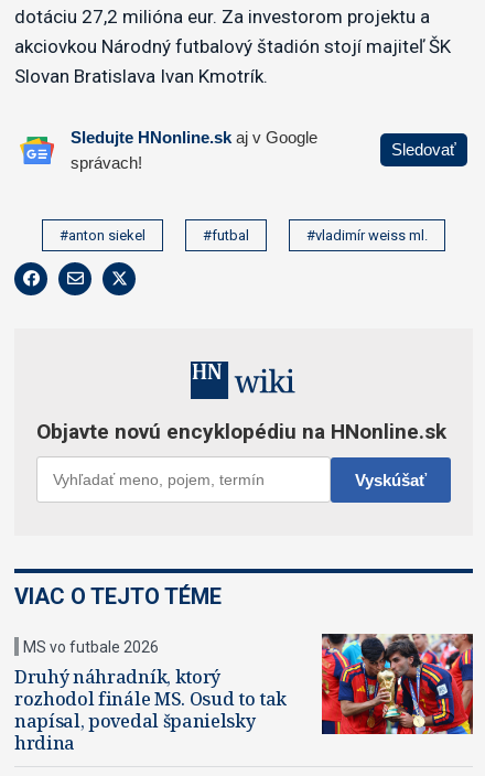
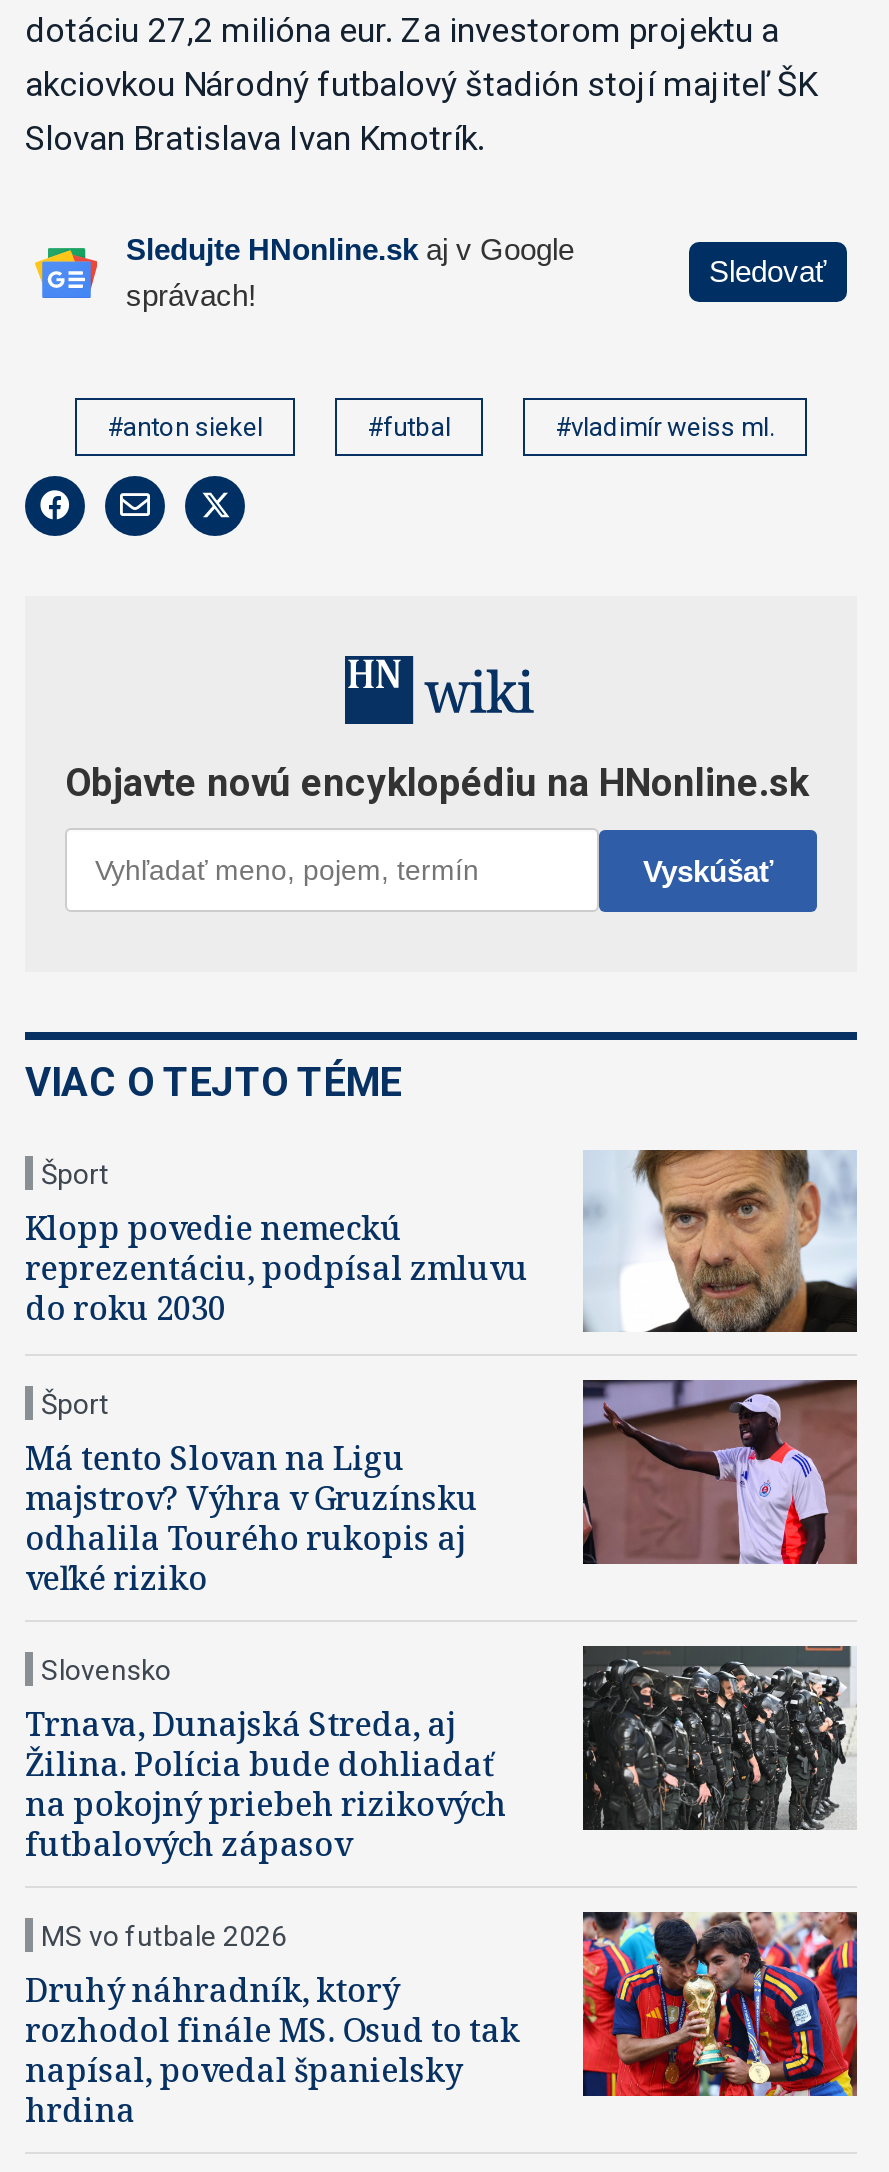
none -> [25,1148,859,1334] [image] | Klopp povedie nemeckú | reprezentáciu, podpísal zmluvu | do roku 2030
none -> [25,1437,478,1601] Má tento Slovan na Ligu | majstrov? Výhra v Gruzínsku | odhalila Tourého rukopis aj | veľké riziko
none -> [25,1642,857,1867] [image] | Trnava, Dunajská Streda, aj | Žilina. Polícia bude dohliadať | na pokojný priebeh rizikových | futbalových zápasov
none -> [41,1158,109,1190] Šport
none -> [41,1389,109,1421] Šport
none -> [41,1655,171,1687] Slovensko
none -> [581,1378,859,1566] [image]

